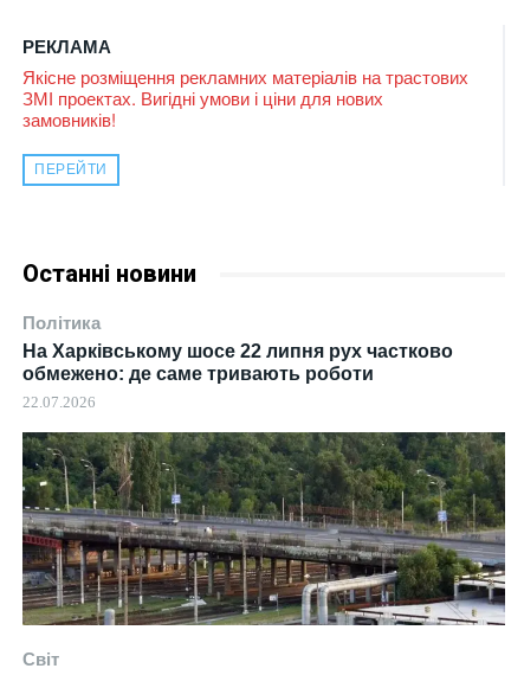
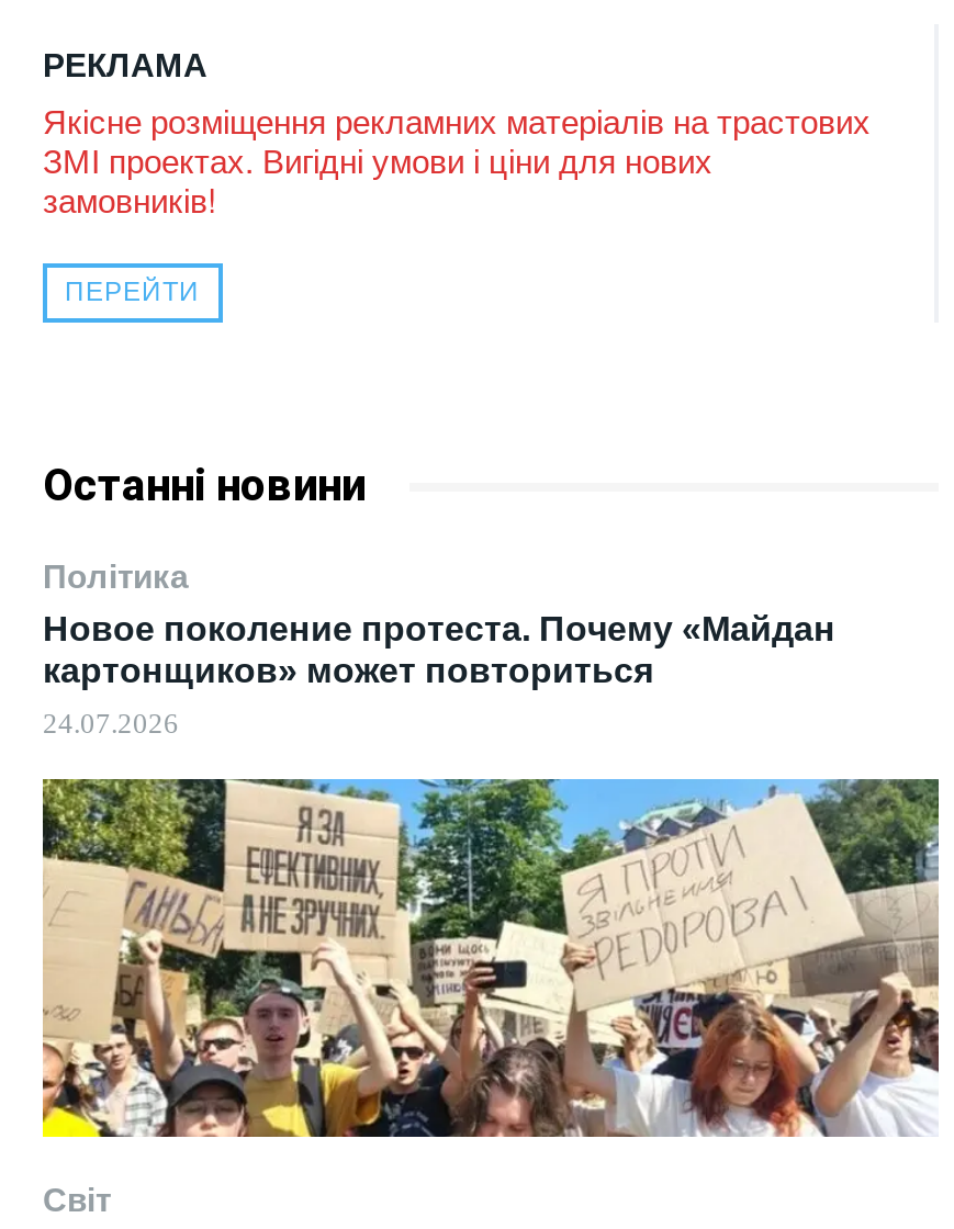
[22,341,453,384] На Харківському шосе 22 липня рух частково | обмежено: де саме тривають роботи -> [43,611,835,690] Новое поколение протеста. Почему «Майдан | картонщиков» может повториться
[22,393,96,411] 22.07.2026 -> [43,707,179,740] 24.07.2026
[21,431,506,626] [image] -> [41,777,941,1139] [image]

